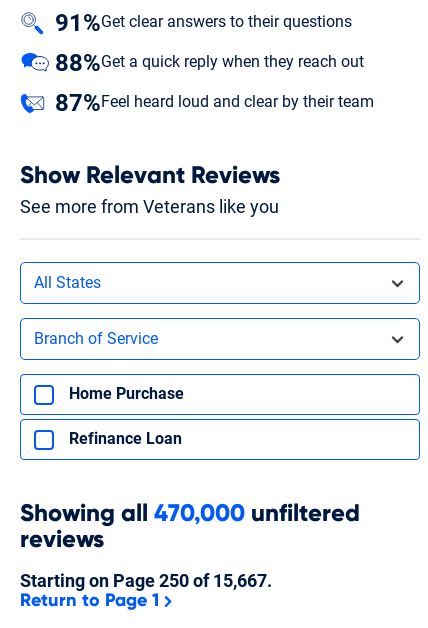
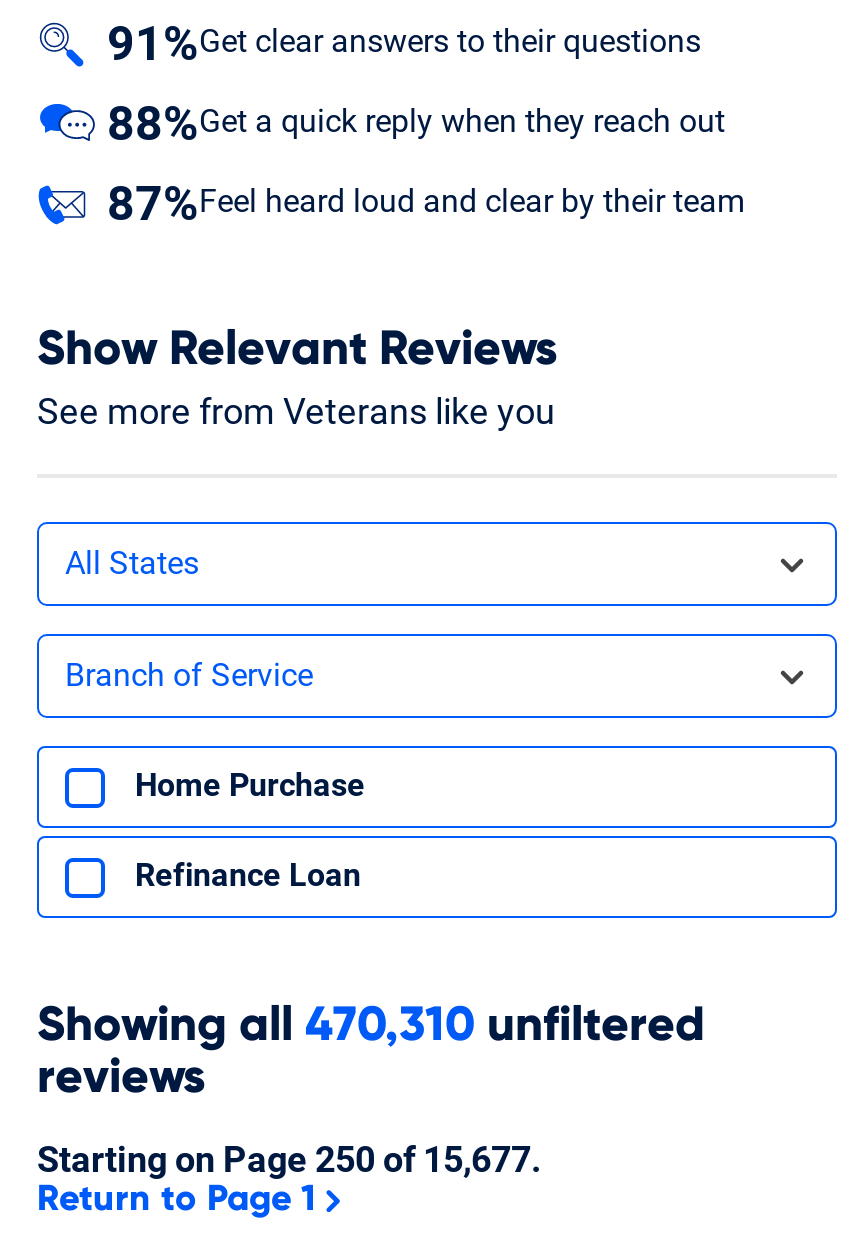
[20,502,360,526] Showing all 470,000 unfiltered -> [37,1001,705,1049] Showing all 470,310 unfiltered
[20,570,272,591] Starting on Page 250 of 15,667. -> [37,1137,541,1179] Starting on Page 250 of 15,677.

